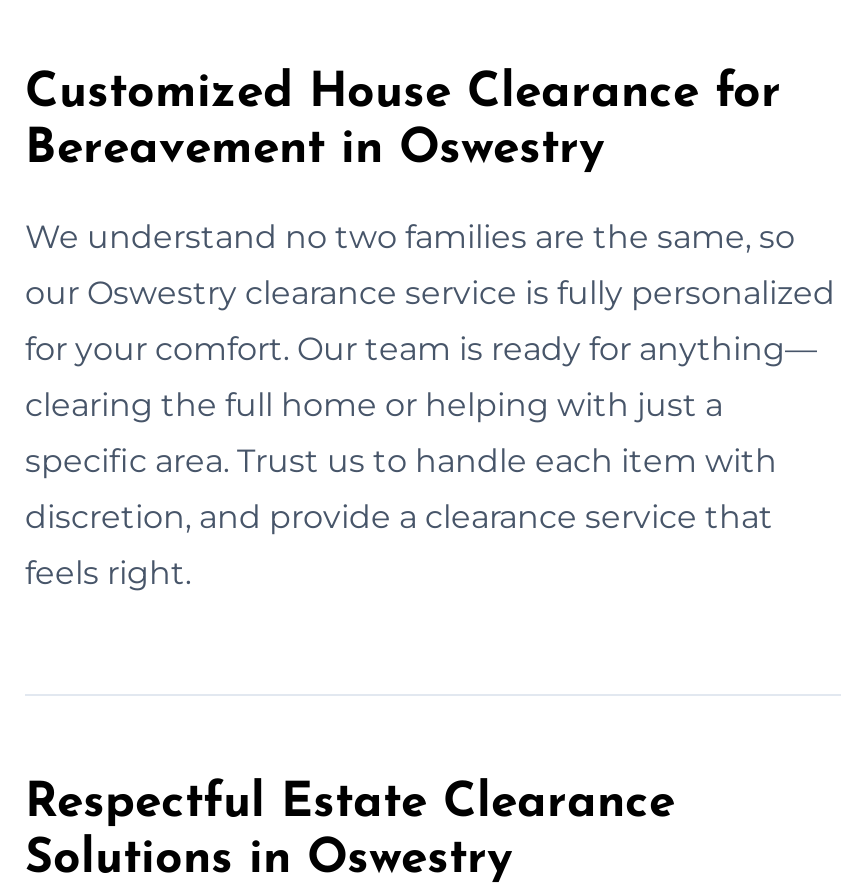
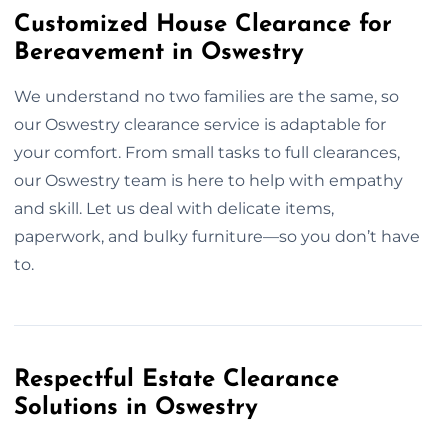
[25,273,835,311] our Oswestry clearance service is fully personalized -> [14,115,386,134] our Oswestry clearance service is adaptable for
[25,329,817,367] for your comfort. Our team is ready for anything— -> [14,143,400,162] your comfort. From small tasks to full clearances,
[25,385,723,423] clearing the full home or helping with just a -> [14,171,403,190] our Oswestry team is here to help with empathy
[25,441,777,479] specific area. Trust us to handle each item with -> [14,199,334,218] and skill. Let us deal with delicate items,
[25,497,773,535] discretion, and provide a clearance service that -> [14,227,420,246] paperwork, and bulky furniture—so you don’t have
[25,553,191,591] feels right. -> [14,255,34,274] to.

